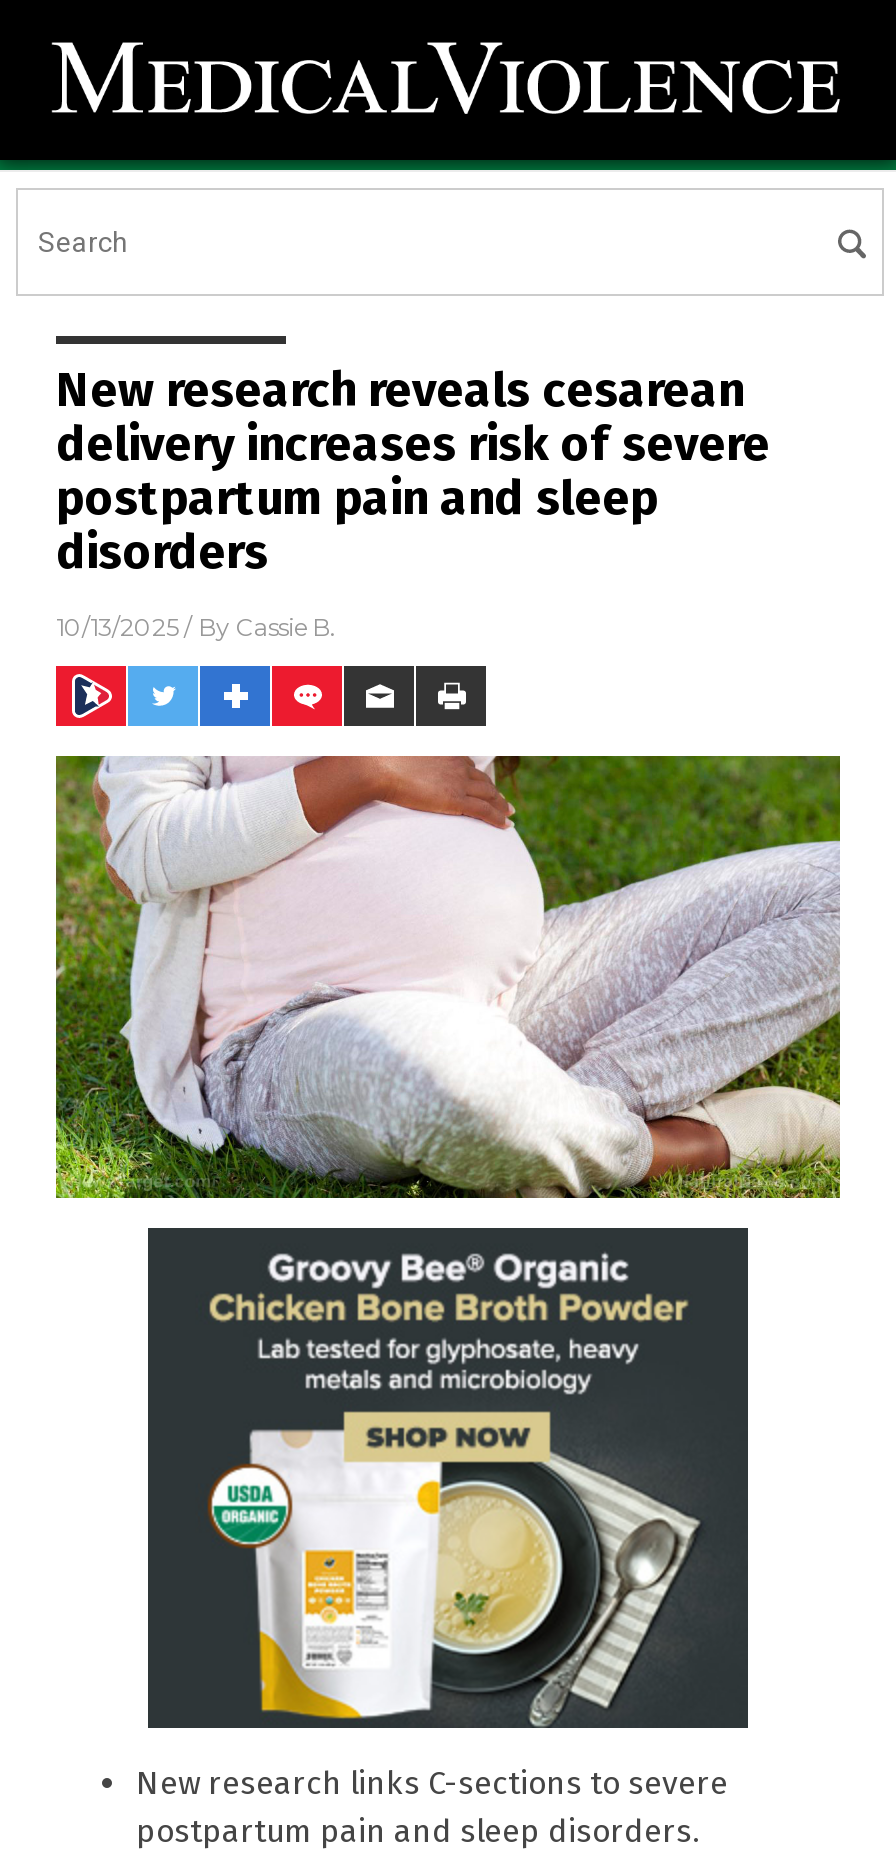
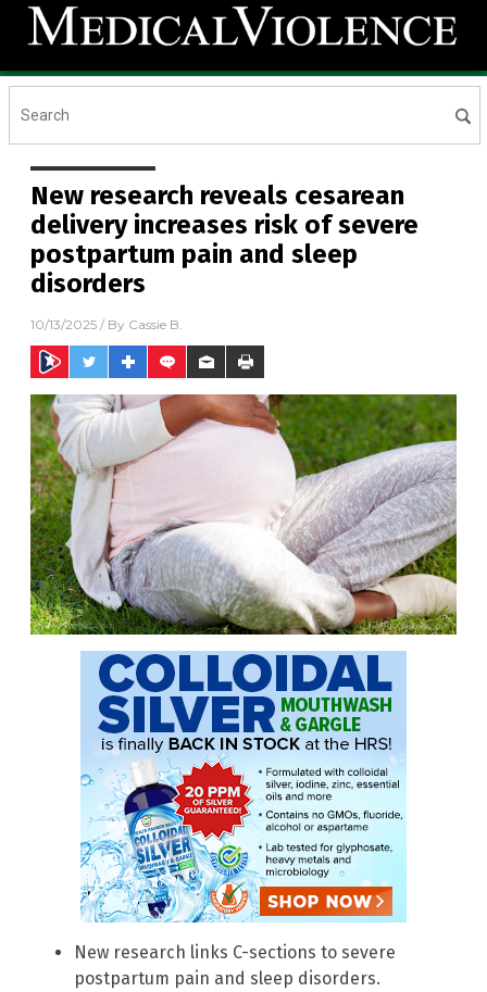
[146,1226,750,1730] [image] -> [79,651,407,924] [image]

